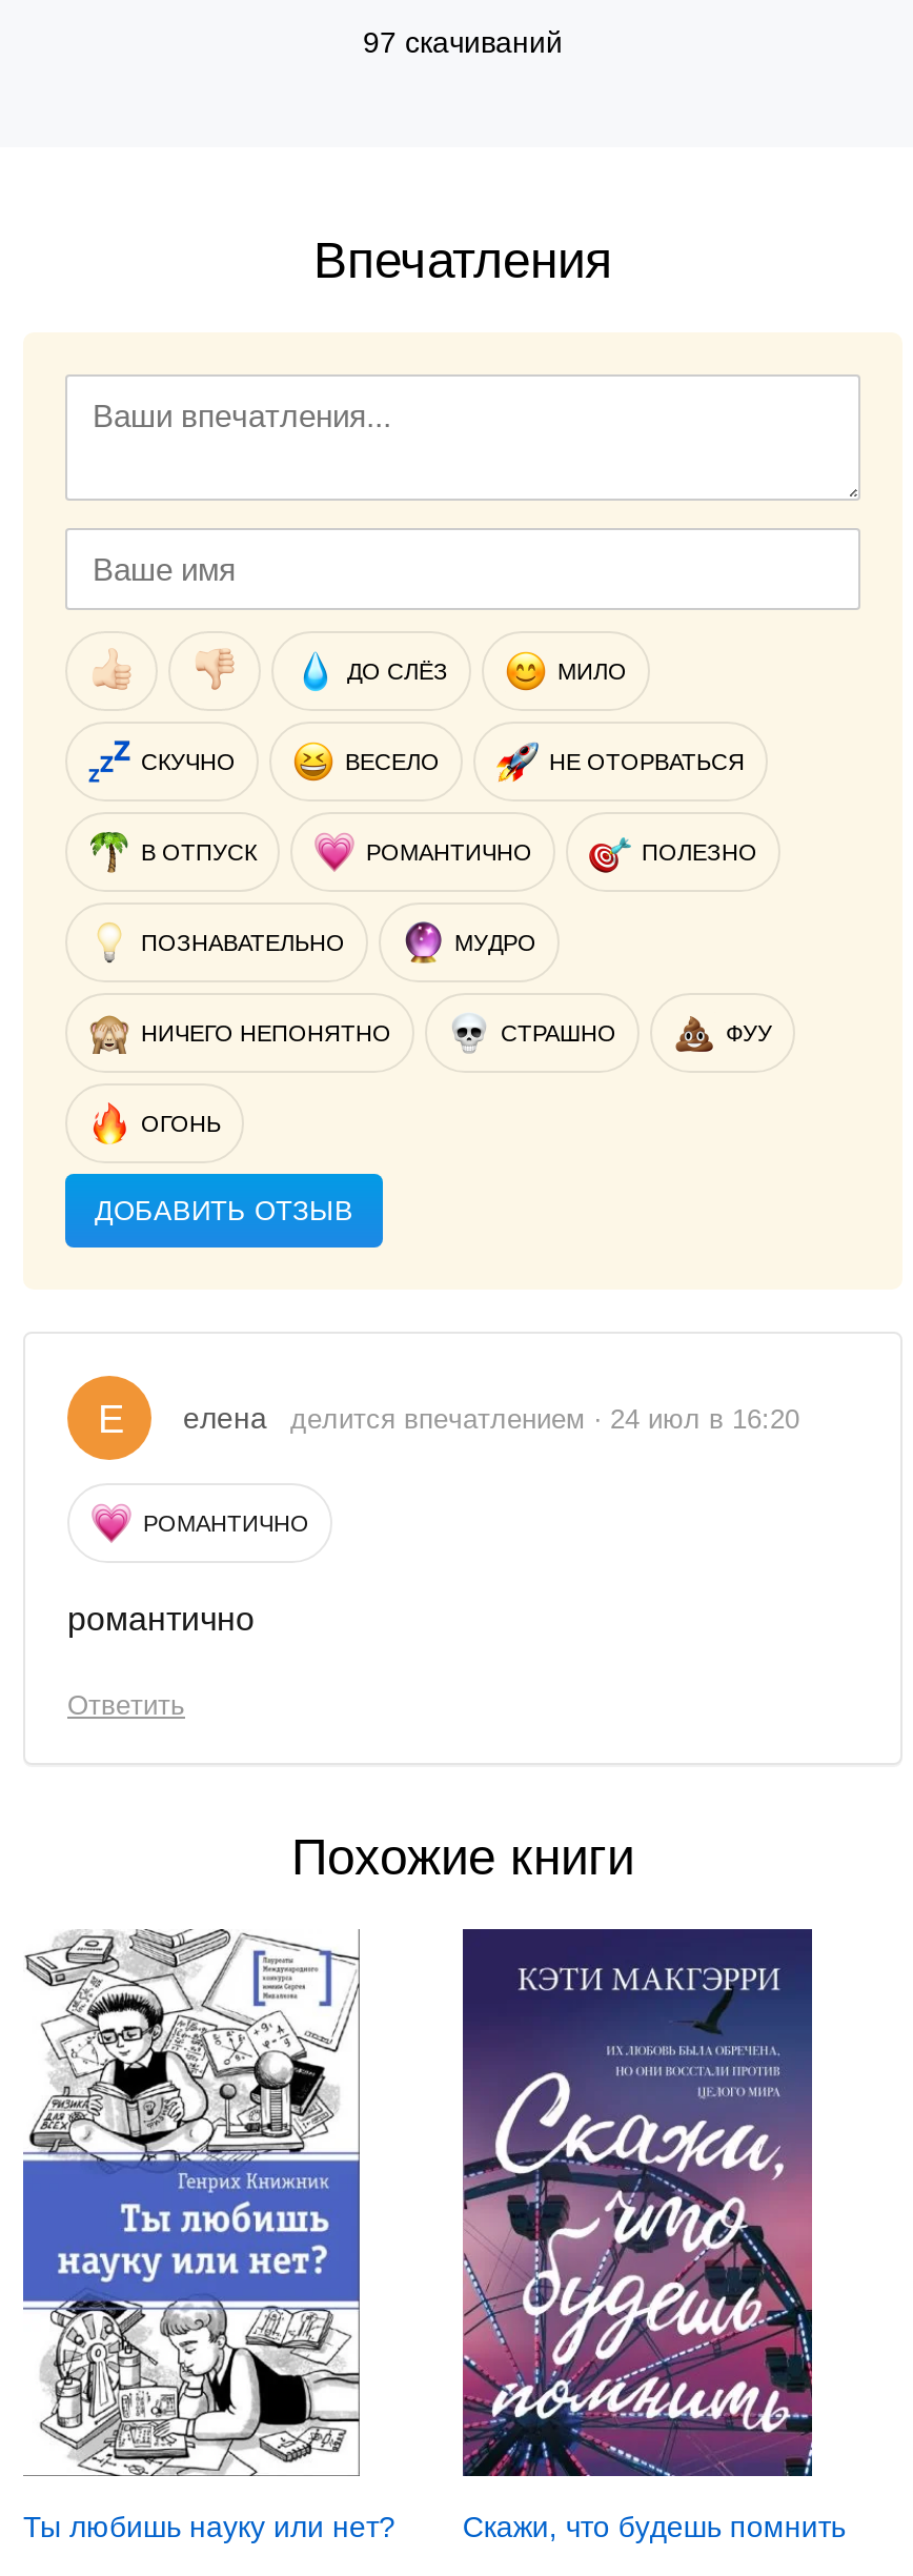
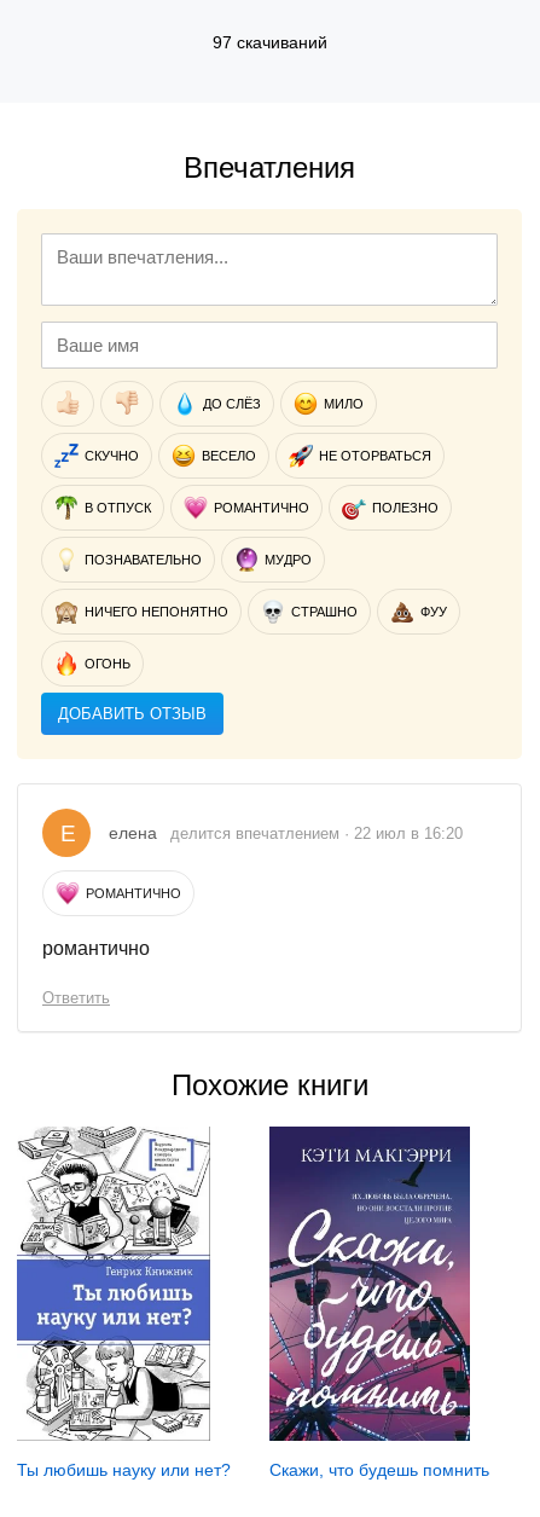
[290,1403,799,1434] делится впечатлением · 24 июл в 16:20 -> [170,824,463,842] делится впечатлением · 22 июл в 16:20

